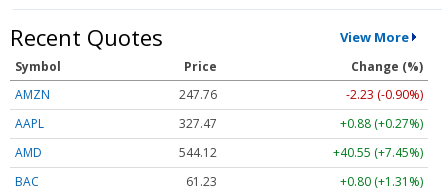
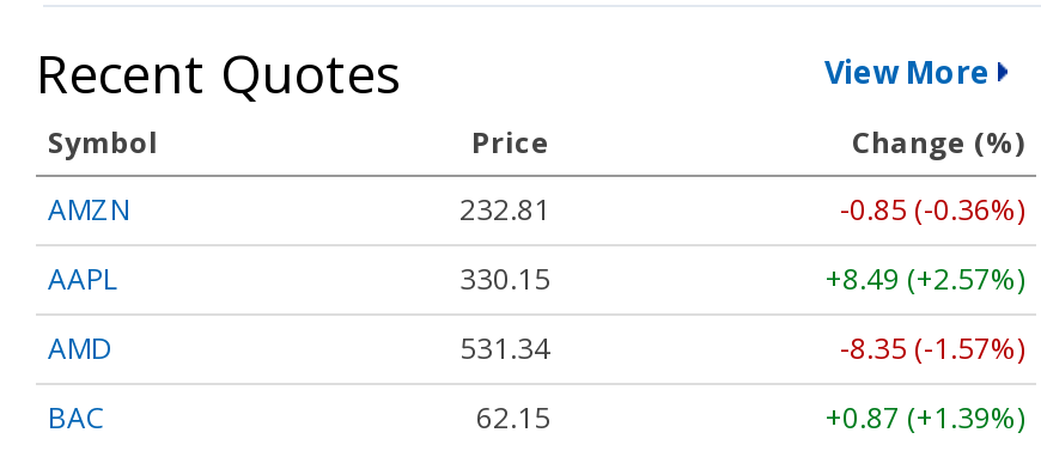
[179,86,217,103] 247.76 -> [459,188,550,229] 232.81
[346,86,423,103] -2.23 (-0.90%) -> [840,188,1024,229] -0.85 (-0.36%)
[179,115,217,132] 327.47 -> [459,258,550,298] 330.15
[340,115,423,132] +0.88 (+0.27%) -> [826,258,1024,298] +8.49 (+2.57%)
[179,144,217,161] 544.12 -> [459,327,550,368] 531.34
[333,144,423,161] +40.55 (+7.45%) -> [840,327,1024,368] -8.35 (-1.57%)
[186,173,217,190] 61.23 -> [476,396,550,437] 62.15
[340,173,423,190] +0.80 (+1.31%) -> [826,396,1024,437] +0.87 (+1.39%)

